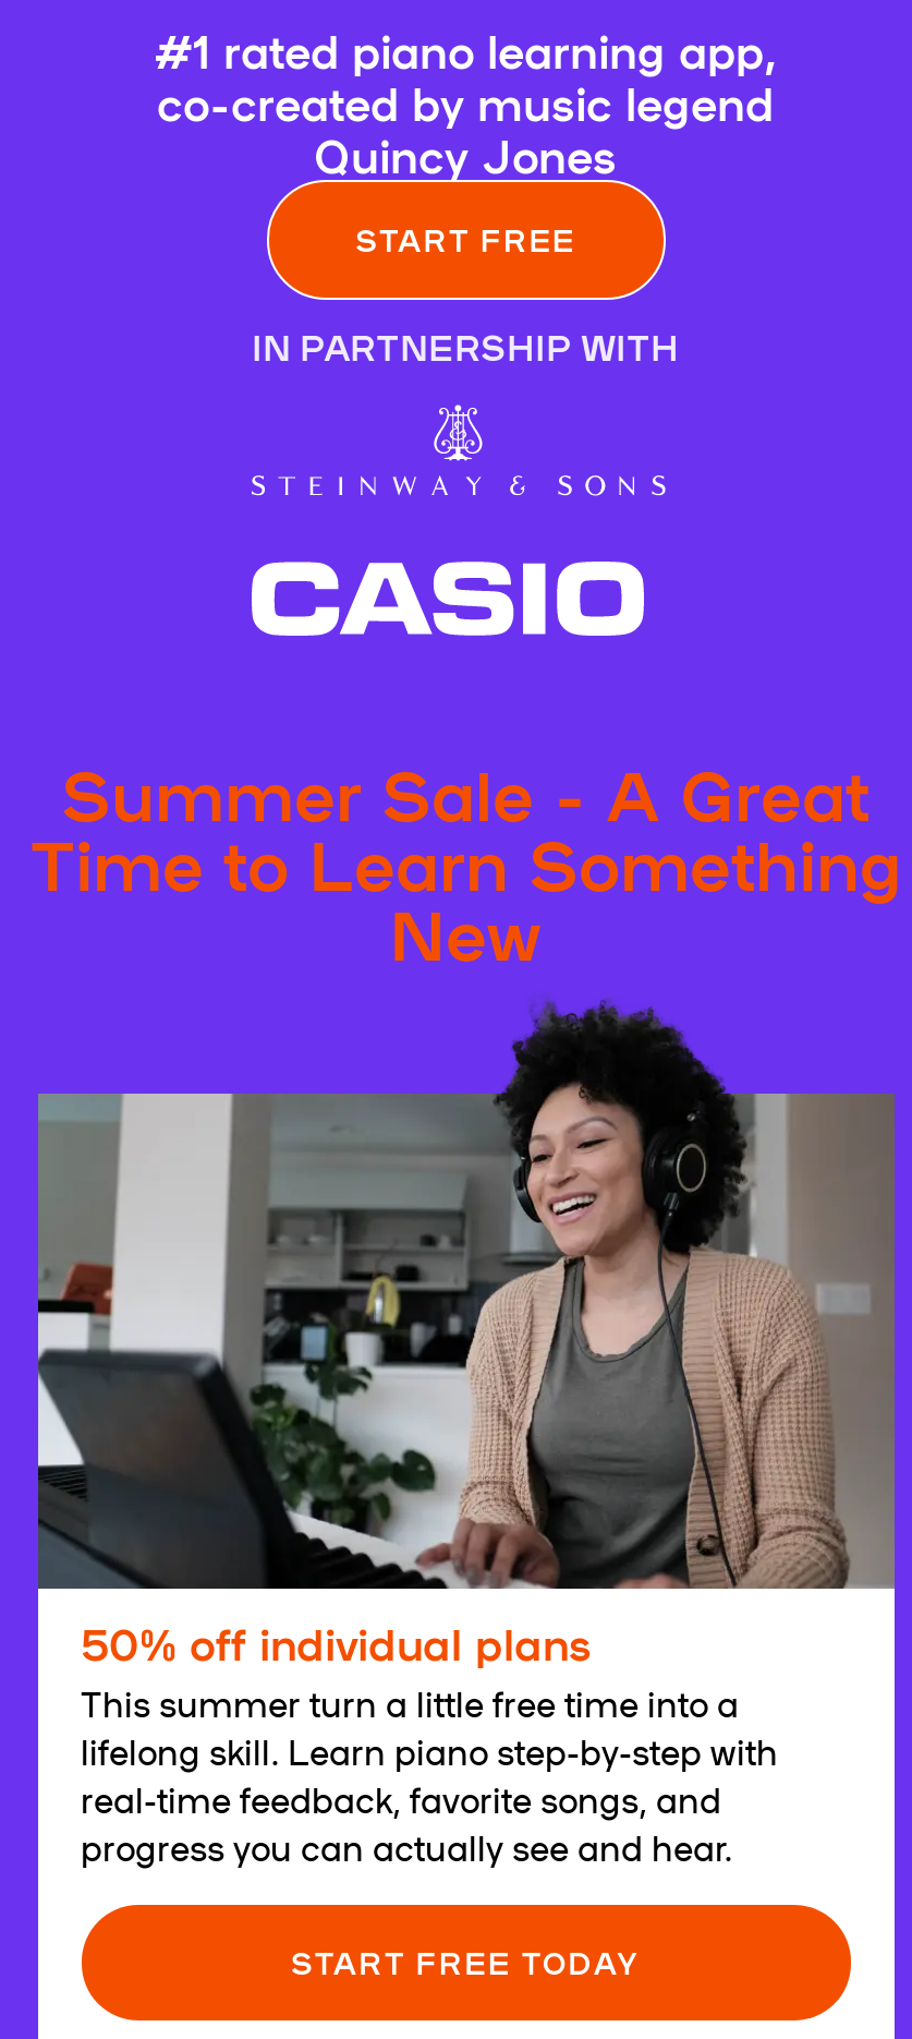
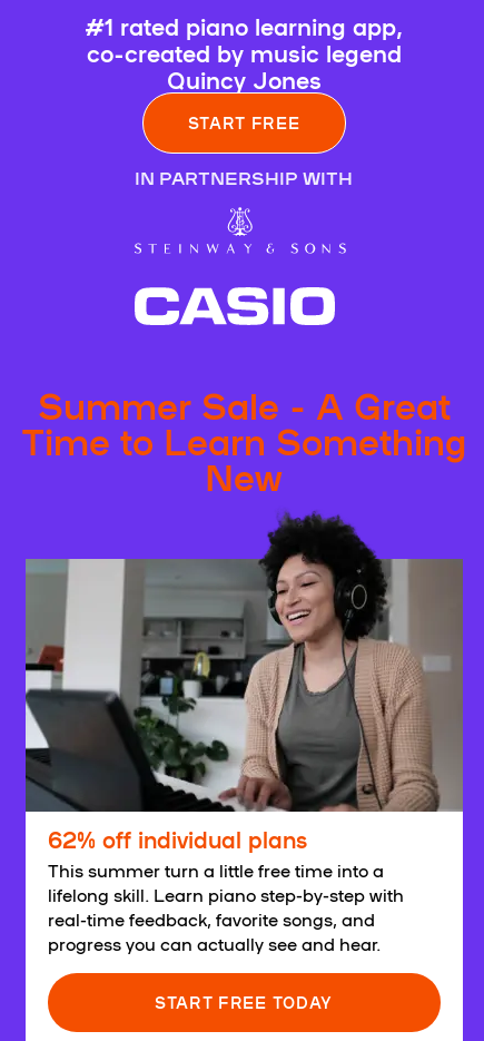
[81,1609,591,1670] 50% off individual plans -> [47,822,307,853] 62% off individual plans

